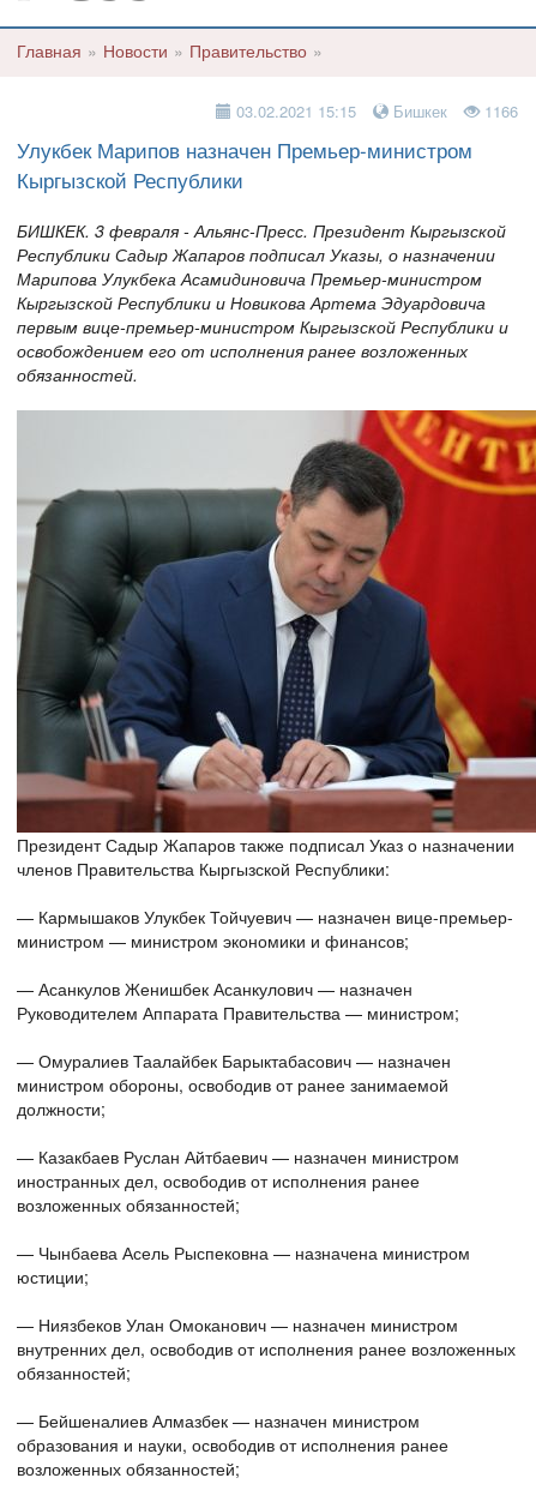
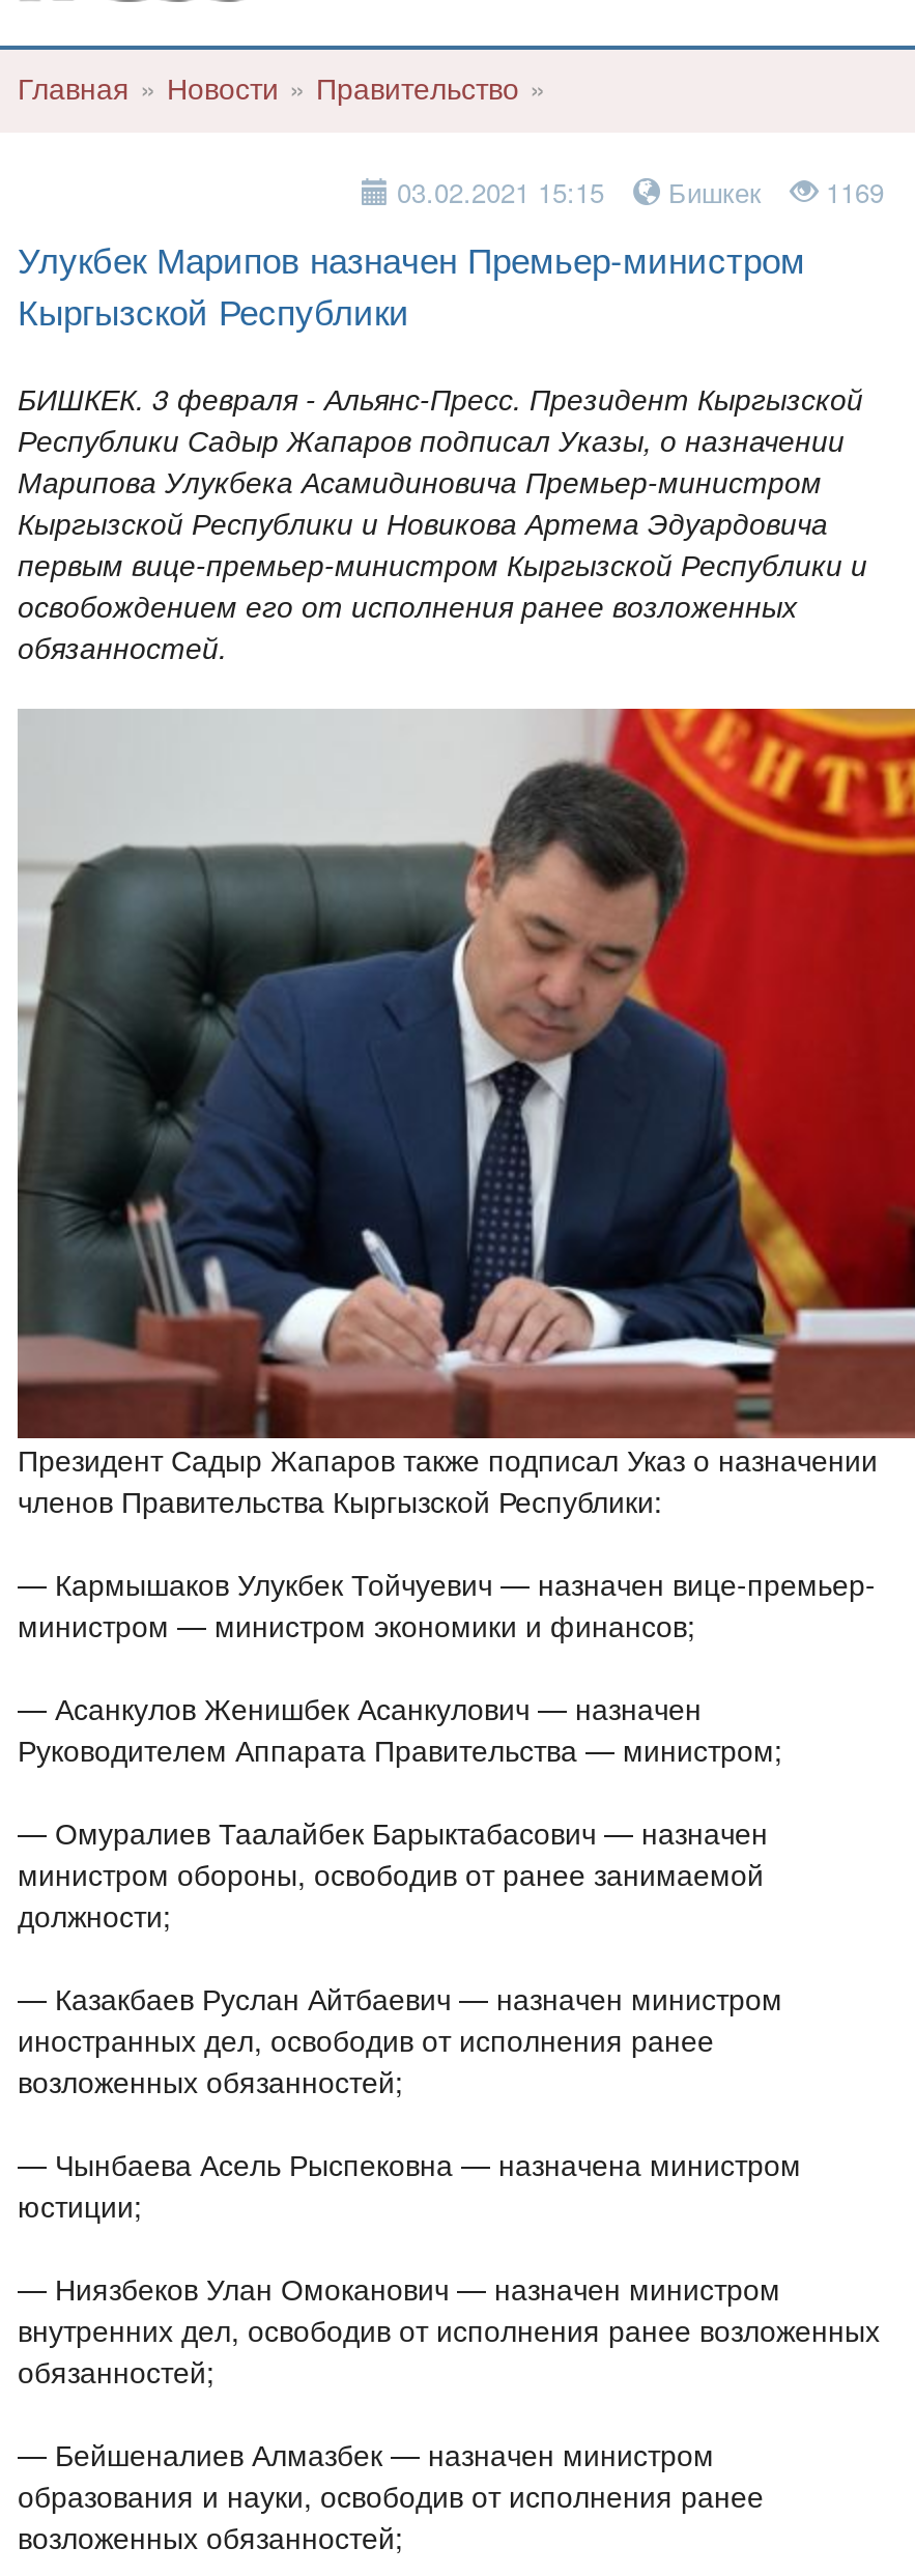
[231,100,518,122] 03.02.2021 15:15 Бишкек 1166 -> [389,172,884,211] 03.02.2021 15:15 Бишкек 1169

